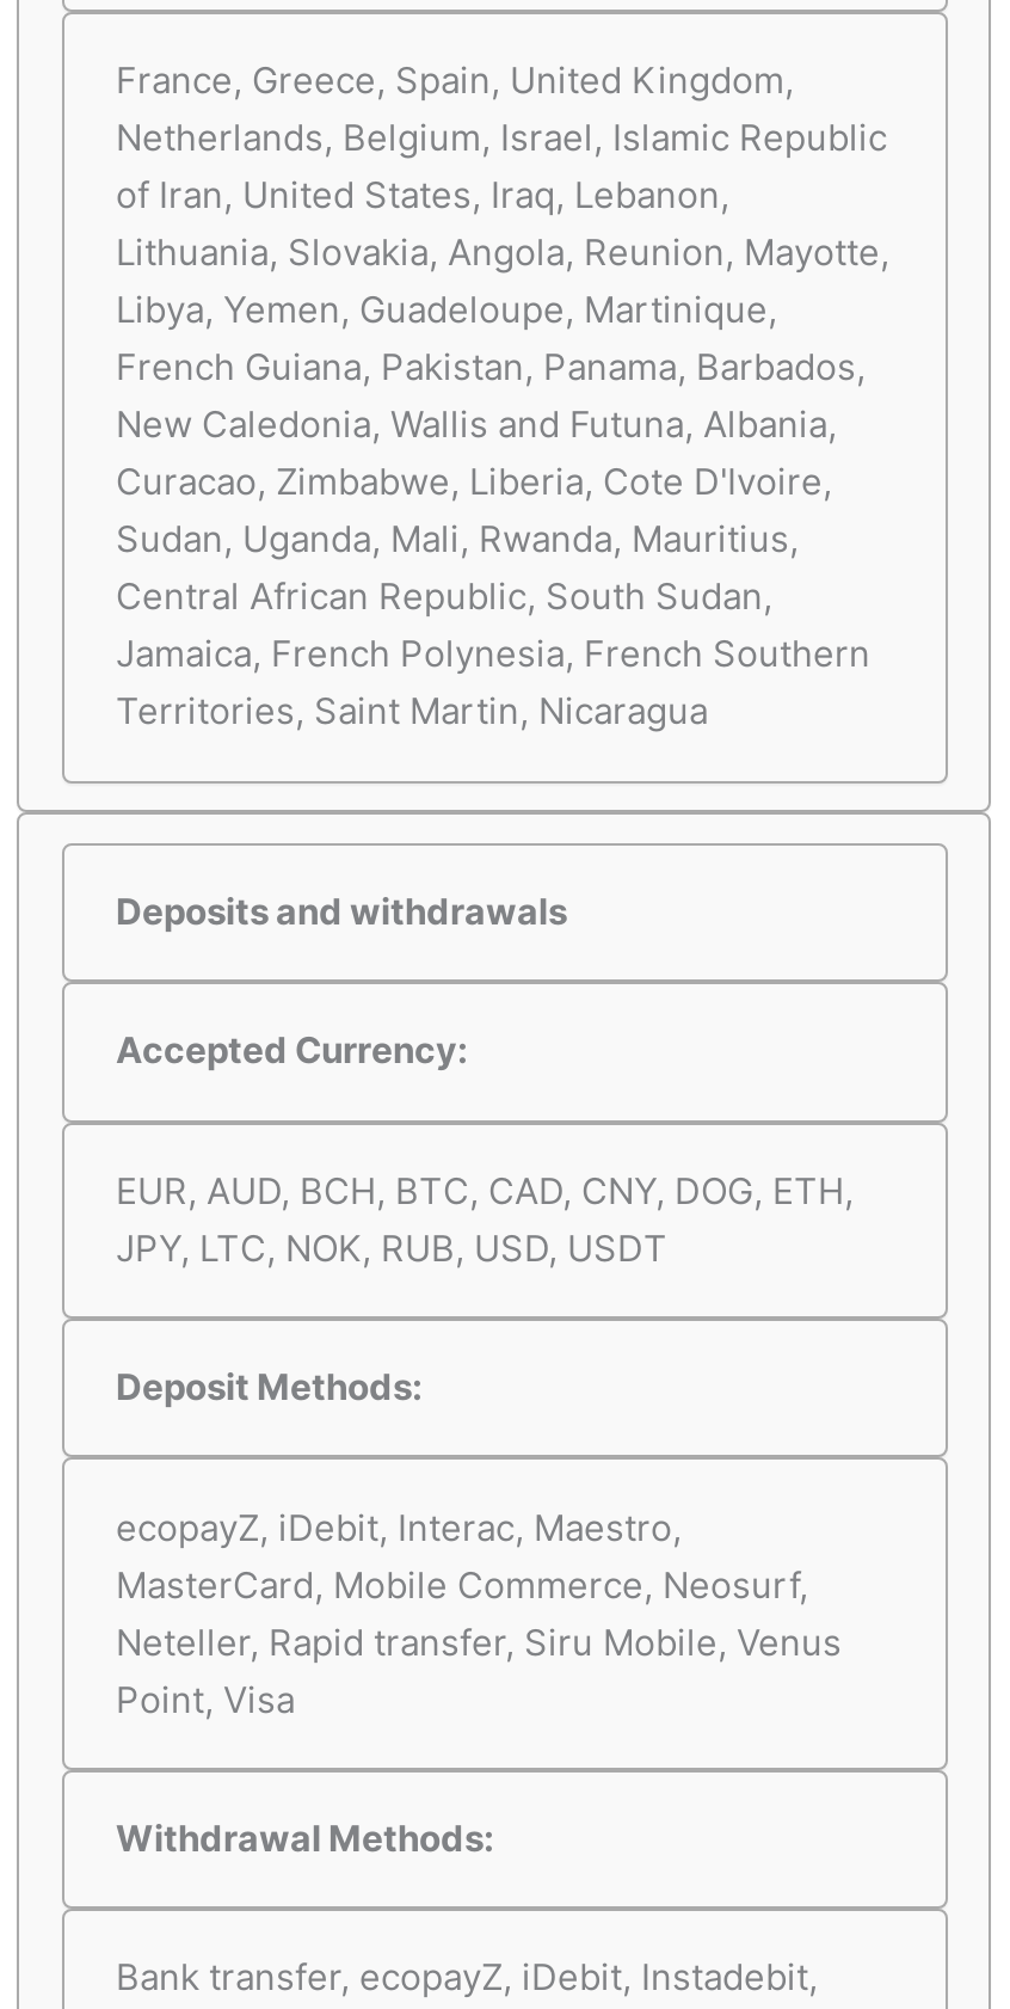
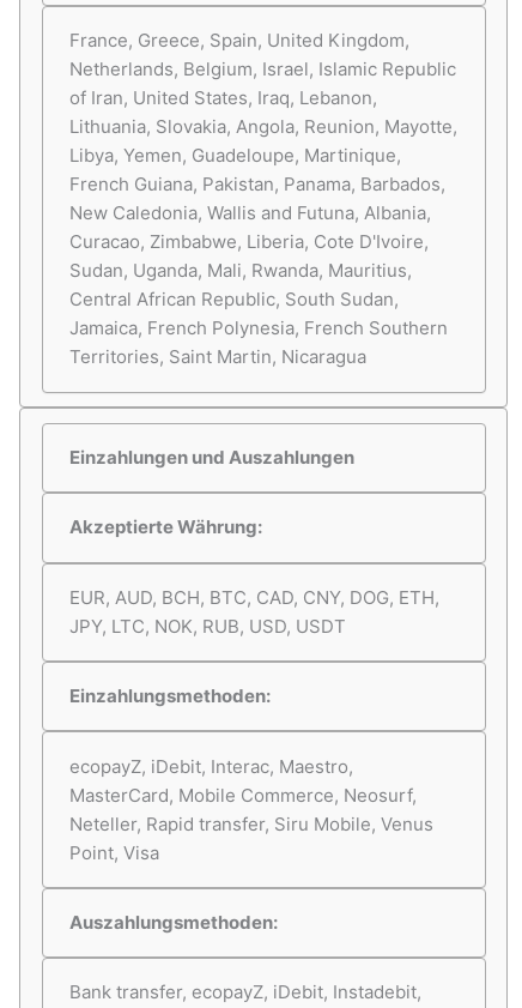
[116,889,567,934] Deposits and withdrawals -> [69,446,354,469] Einzahlungen und Auszahlungen
[116,1028,467,1074] Accepted Currency: -> [69,516,262,539] Akzeptierte Währung:
[116,1364,421,1410] Deposit Methods: -> [69,685,270,707] Einzahlungsmethoden:
[116,1815,493,1861] Withdrawal Methods: -> [69,911,277,934] Auszahlungsmethoden:

